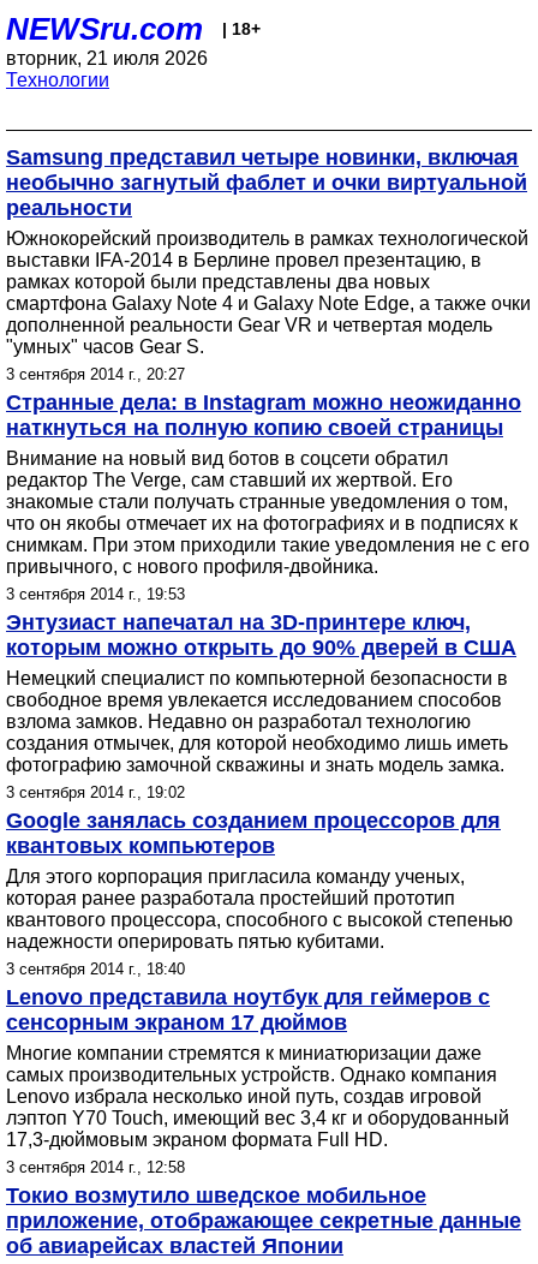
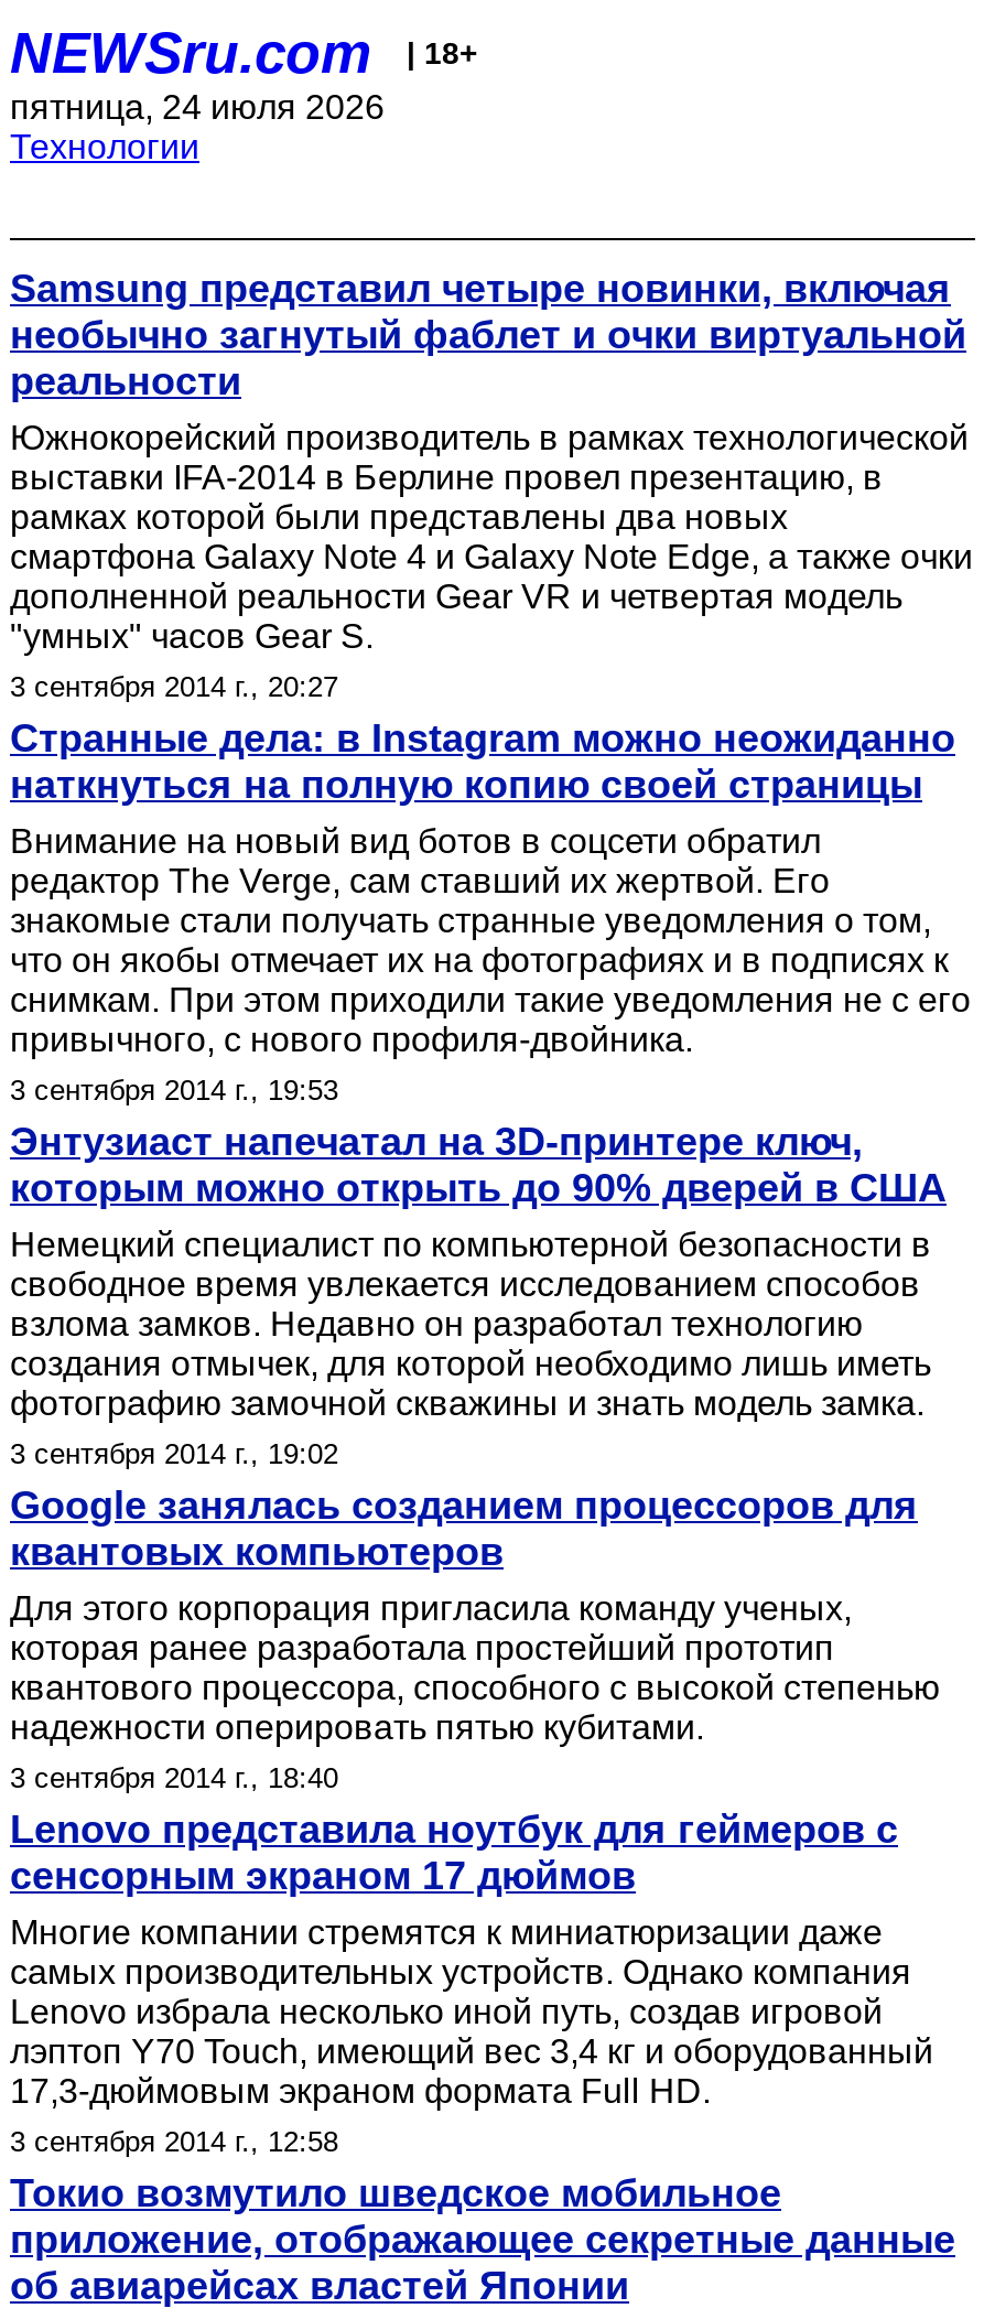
[6,48,208,68] вторник, 21 июля 2026 -> [10,88,385,126] пятница, 24 июля 2026

